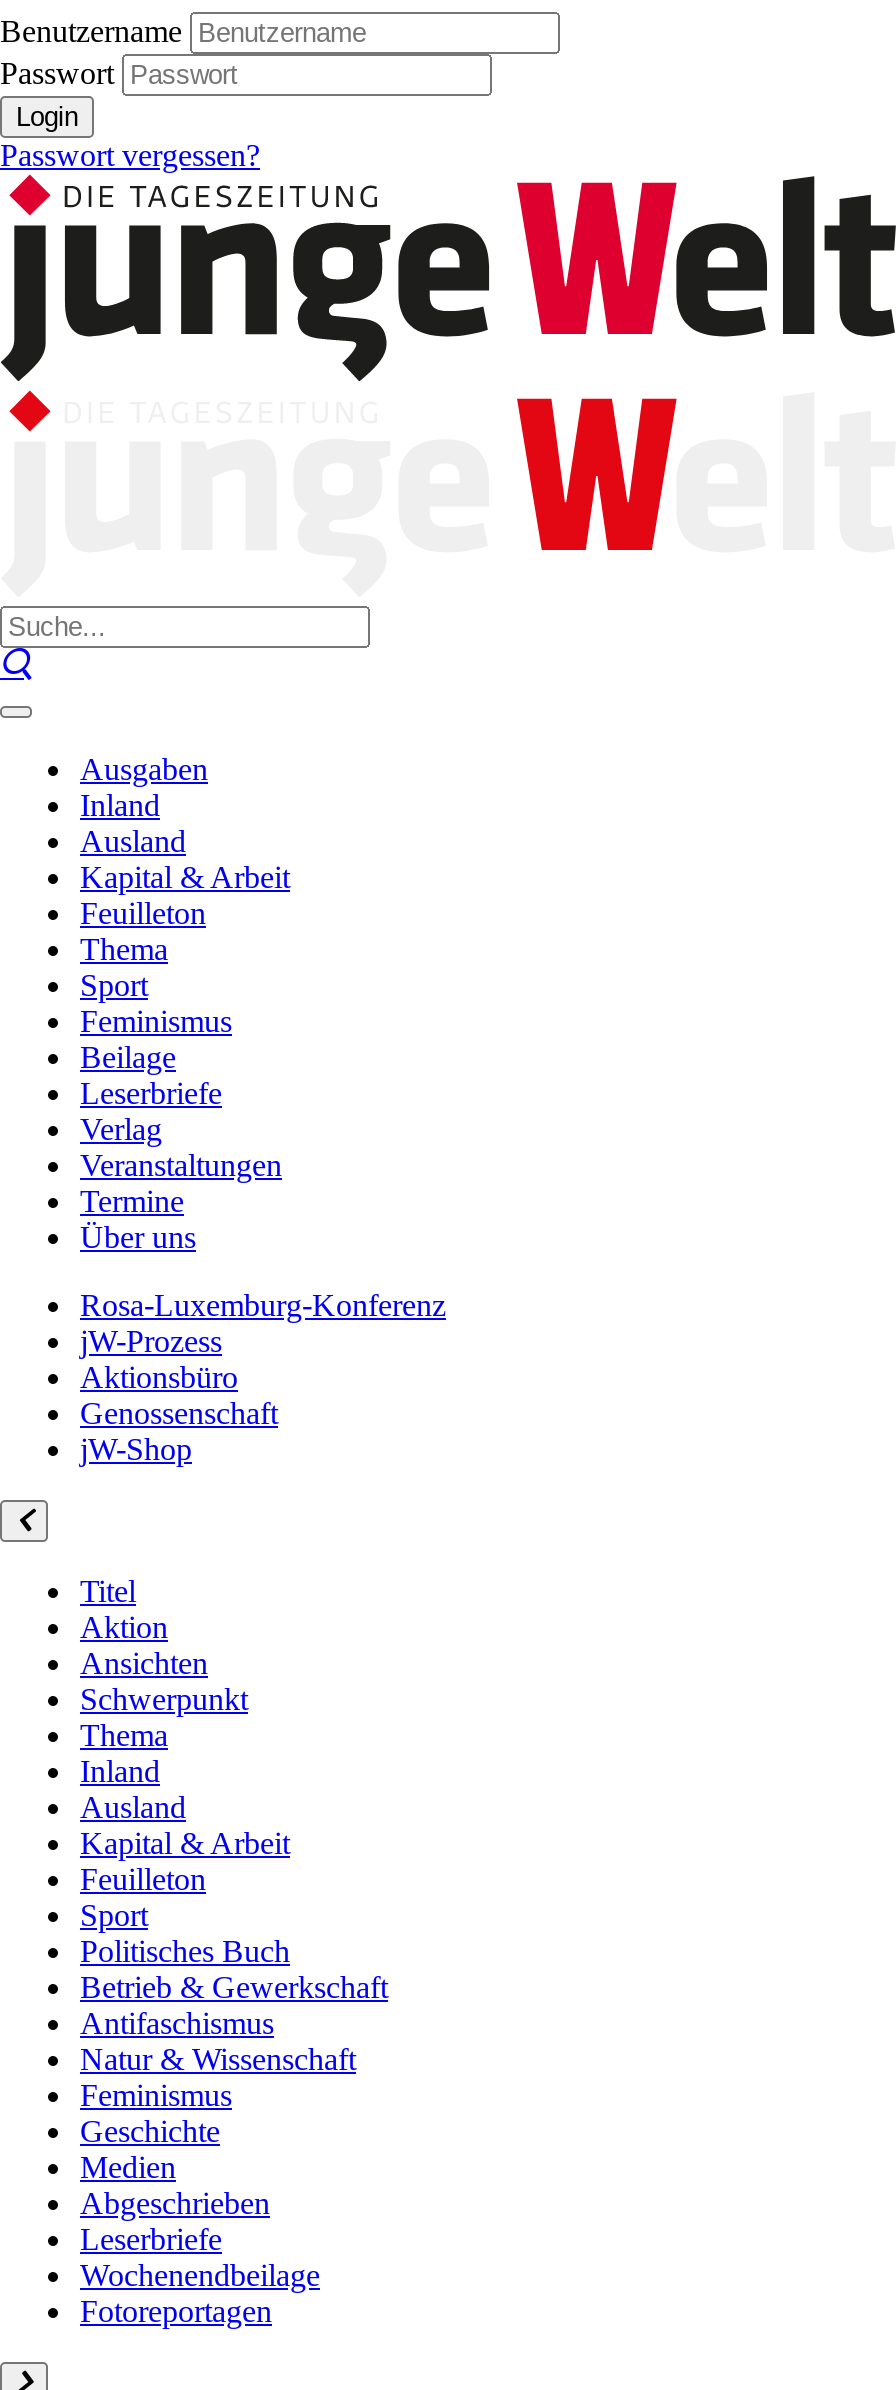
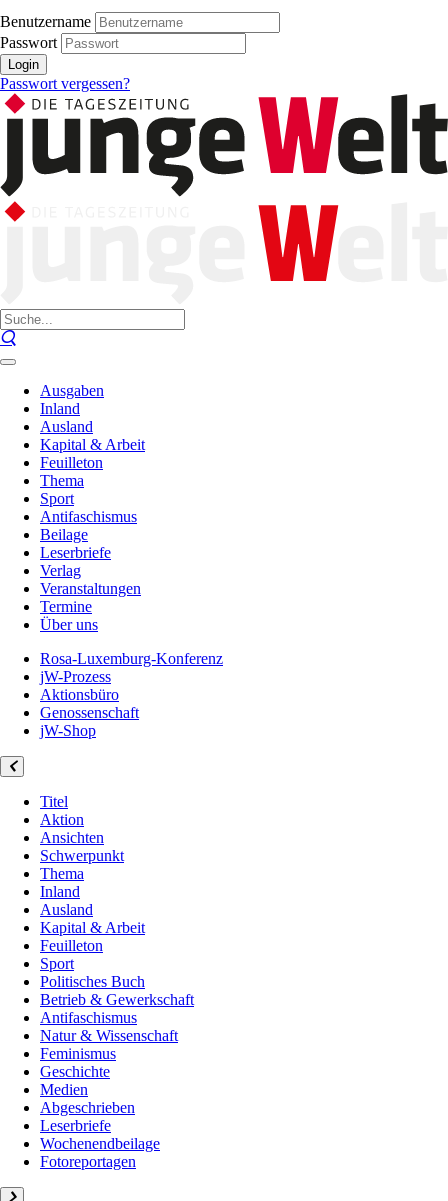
[80,1004,232,1038] Feminismus -> [40,508,137,525] Antifaschismus

